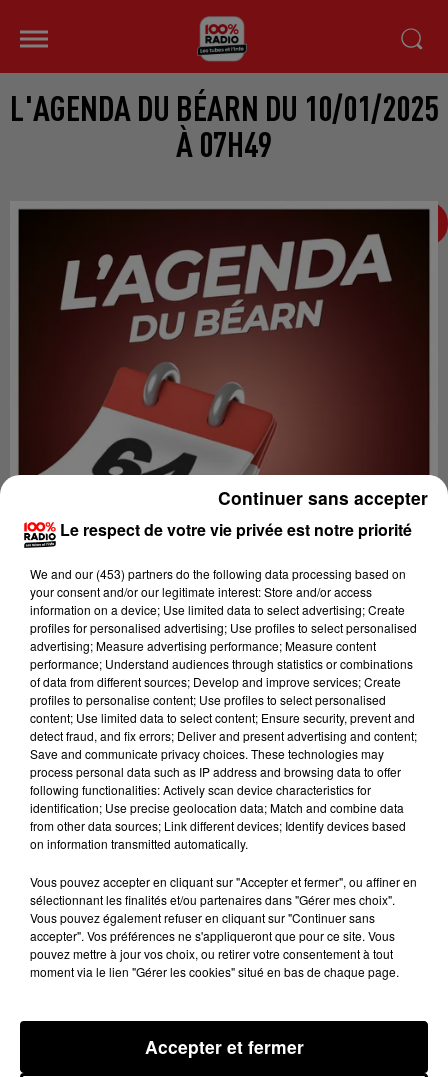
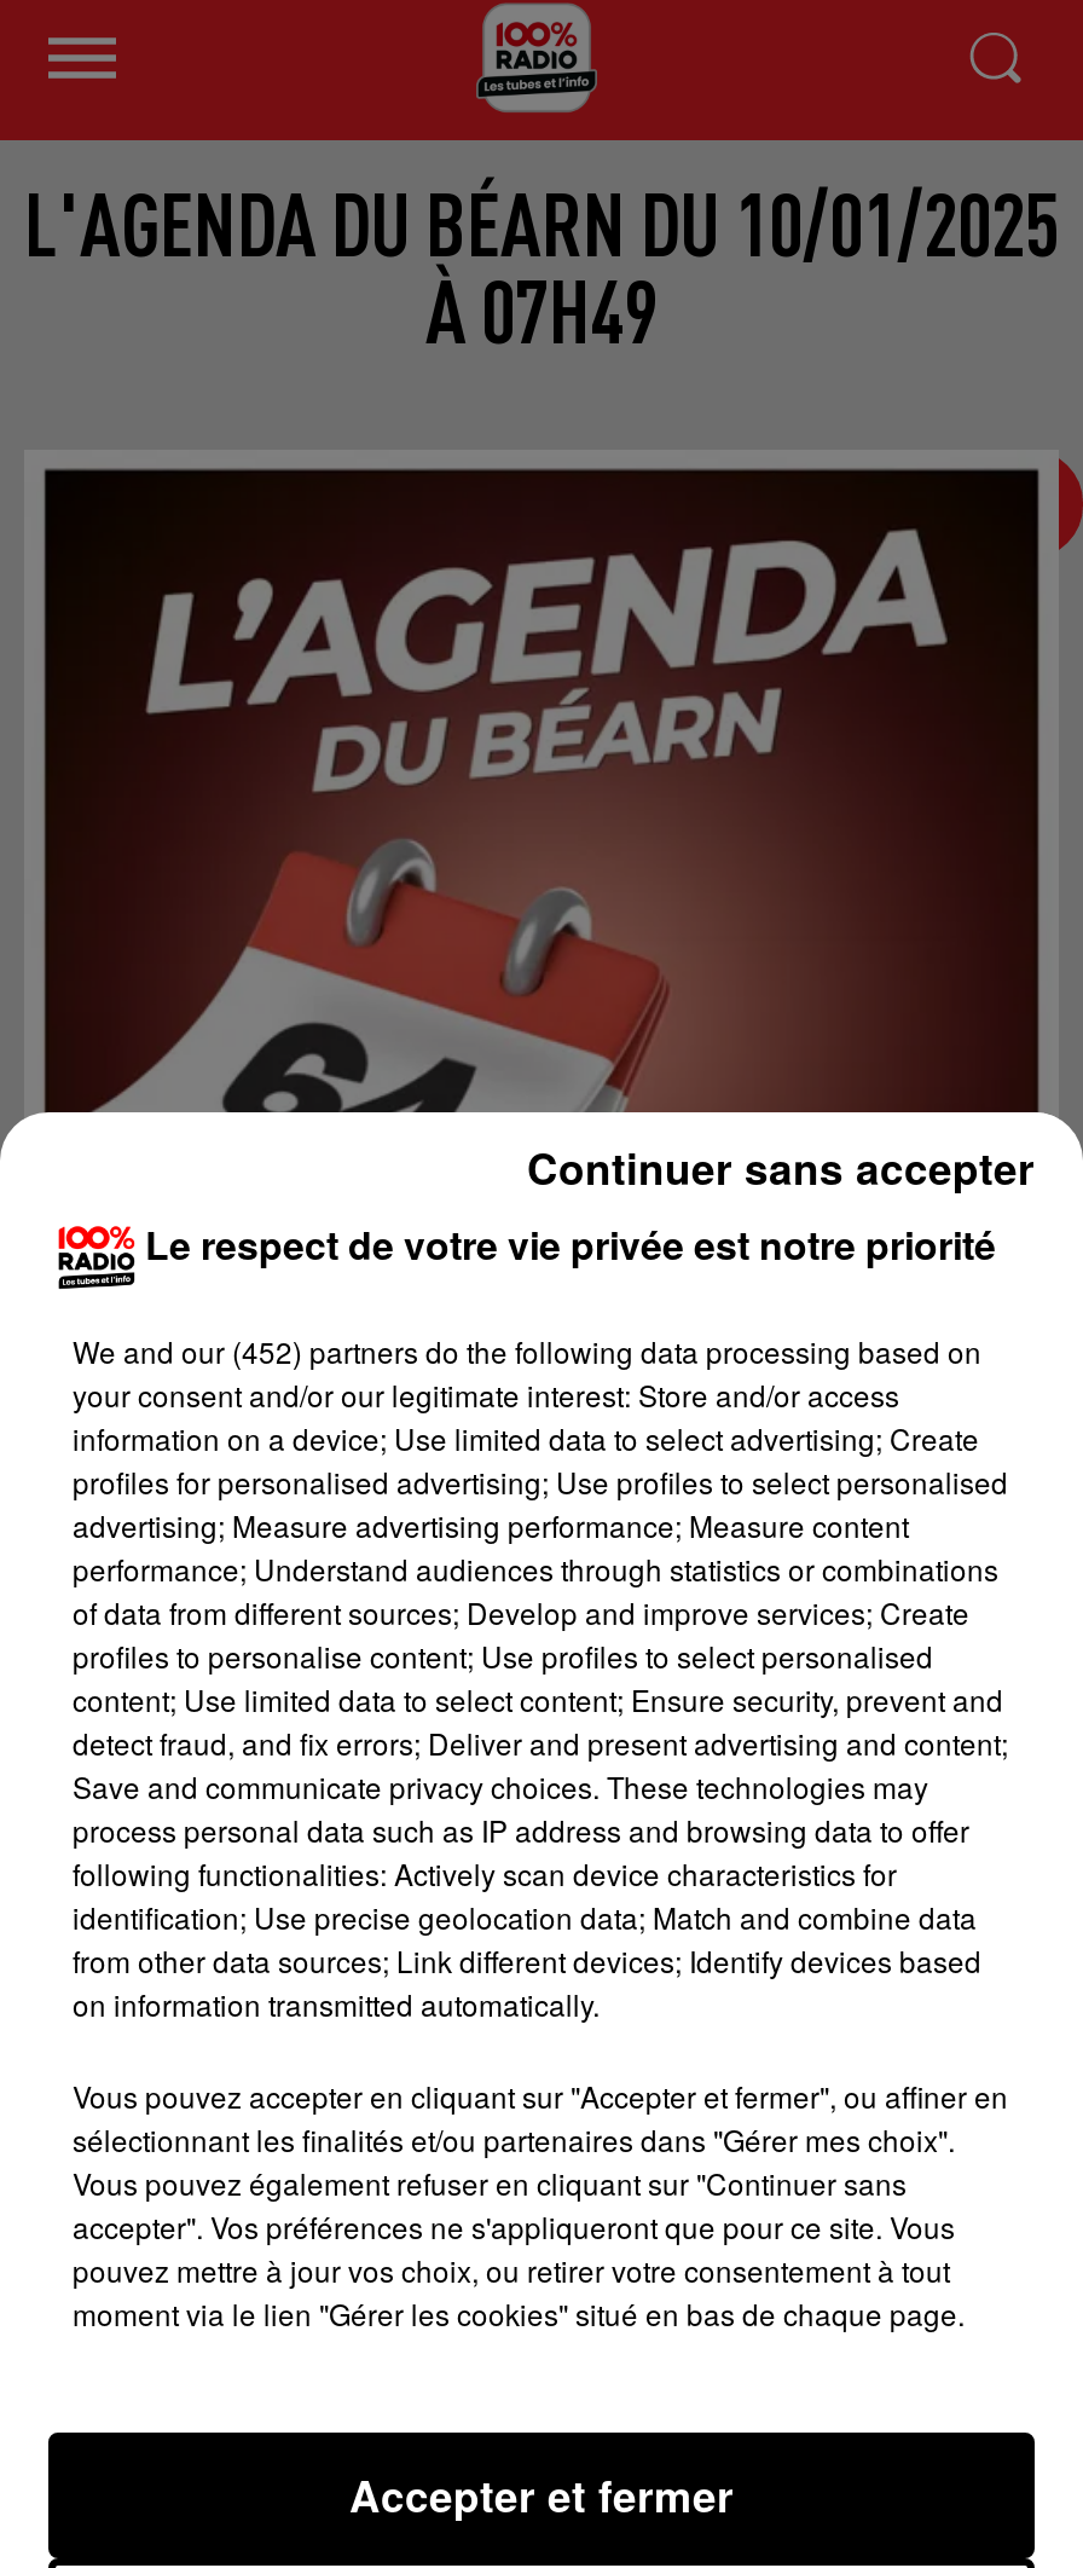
[30,565,406,582] We and our (453) partners do the following data processing based on -> [73,1330,981,1371] We and our (452) partners do the following data processing based on

